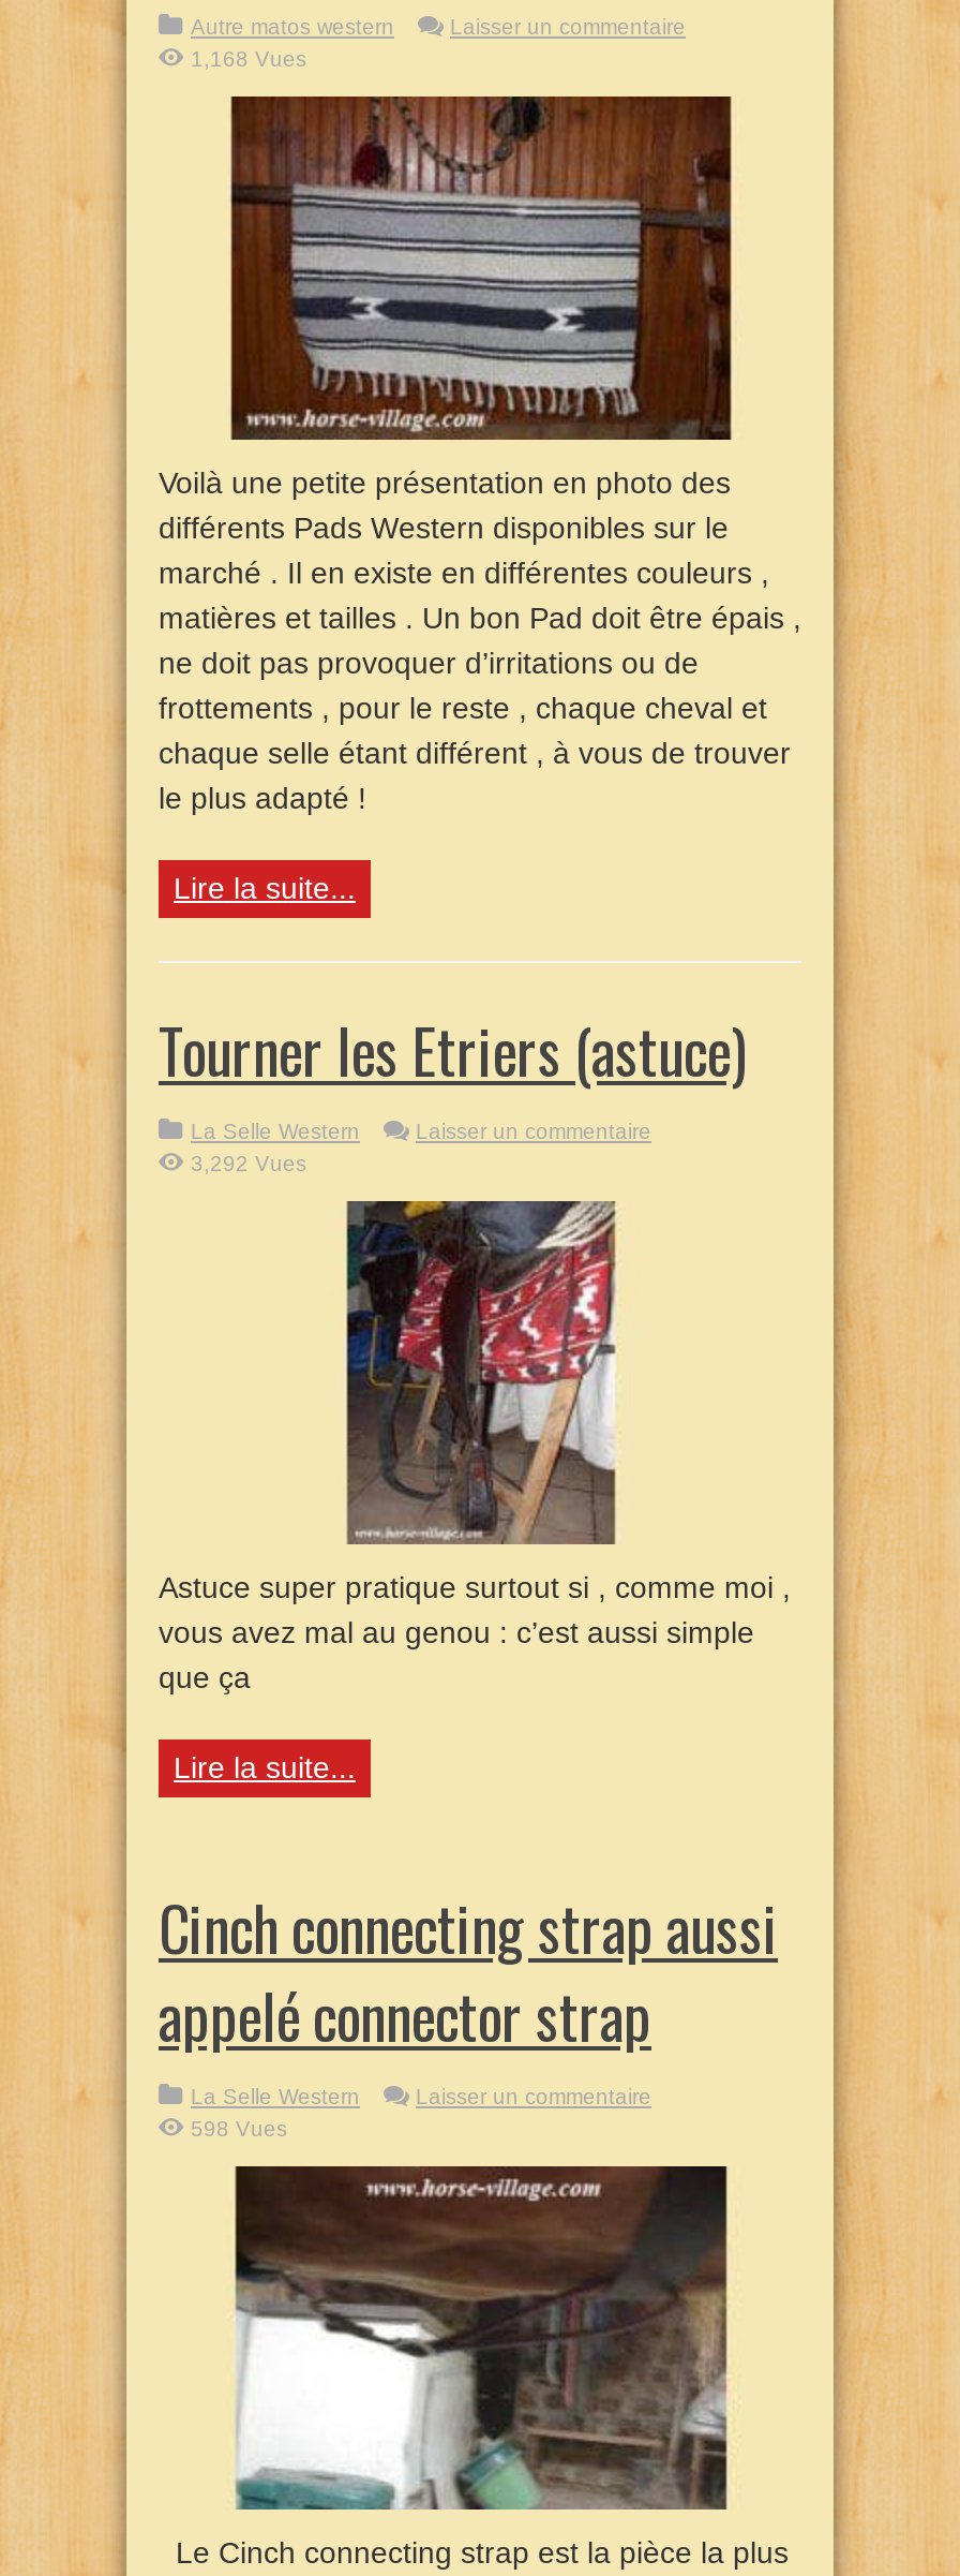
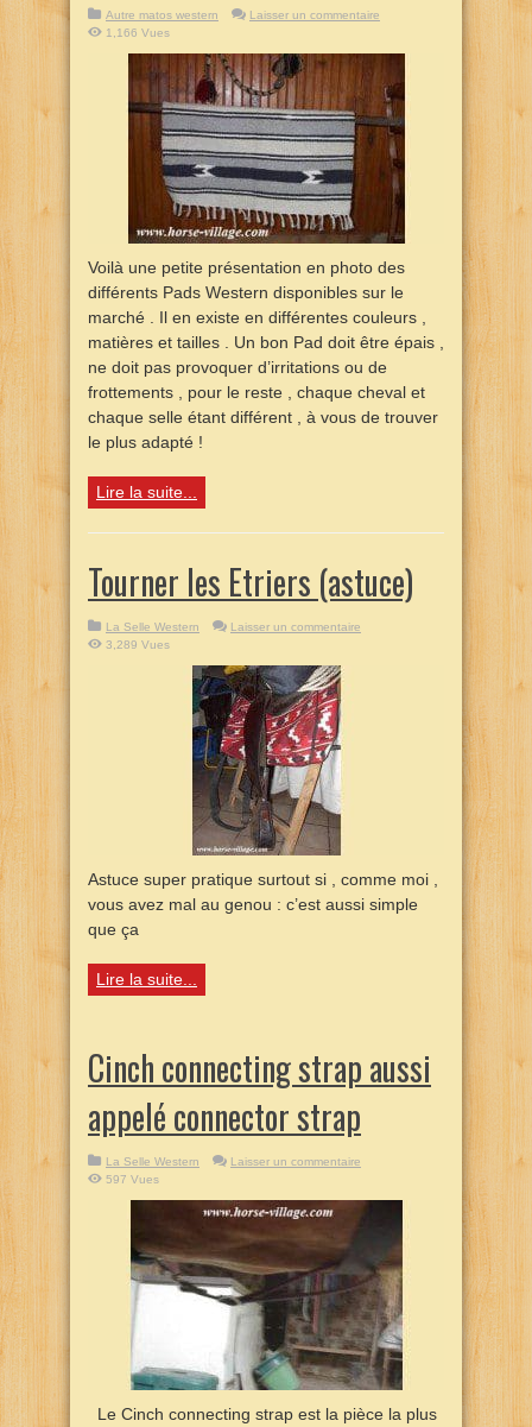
[191,47,306,71] 1,168 Vues -> [106,26,170,39] 1,166 Vues
[191,1152,306,1175] 3,292 Vues -> [106,638,170,651] 3,289 Vues
[191,2117,287,2141] 598 Vues -> [106,1173,159,1186] 597 Vues

